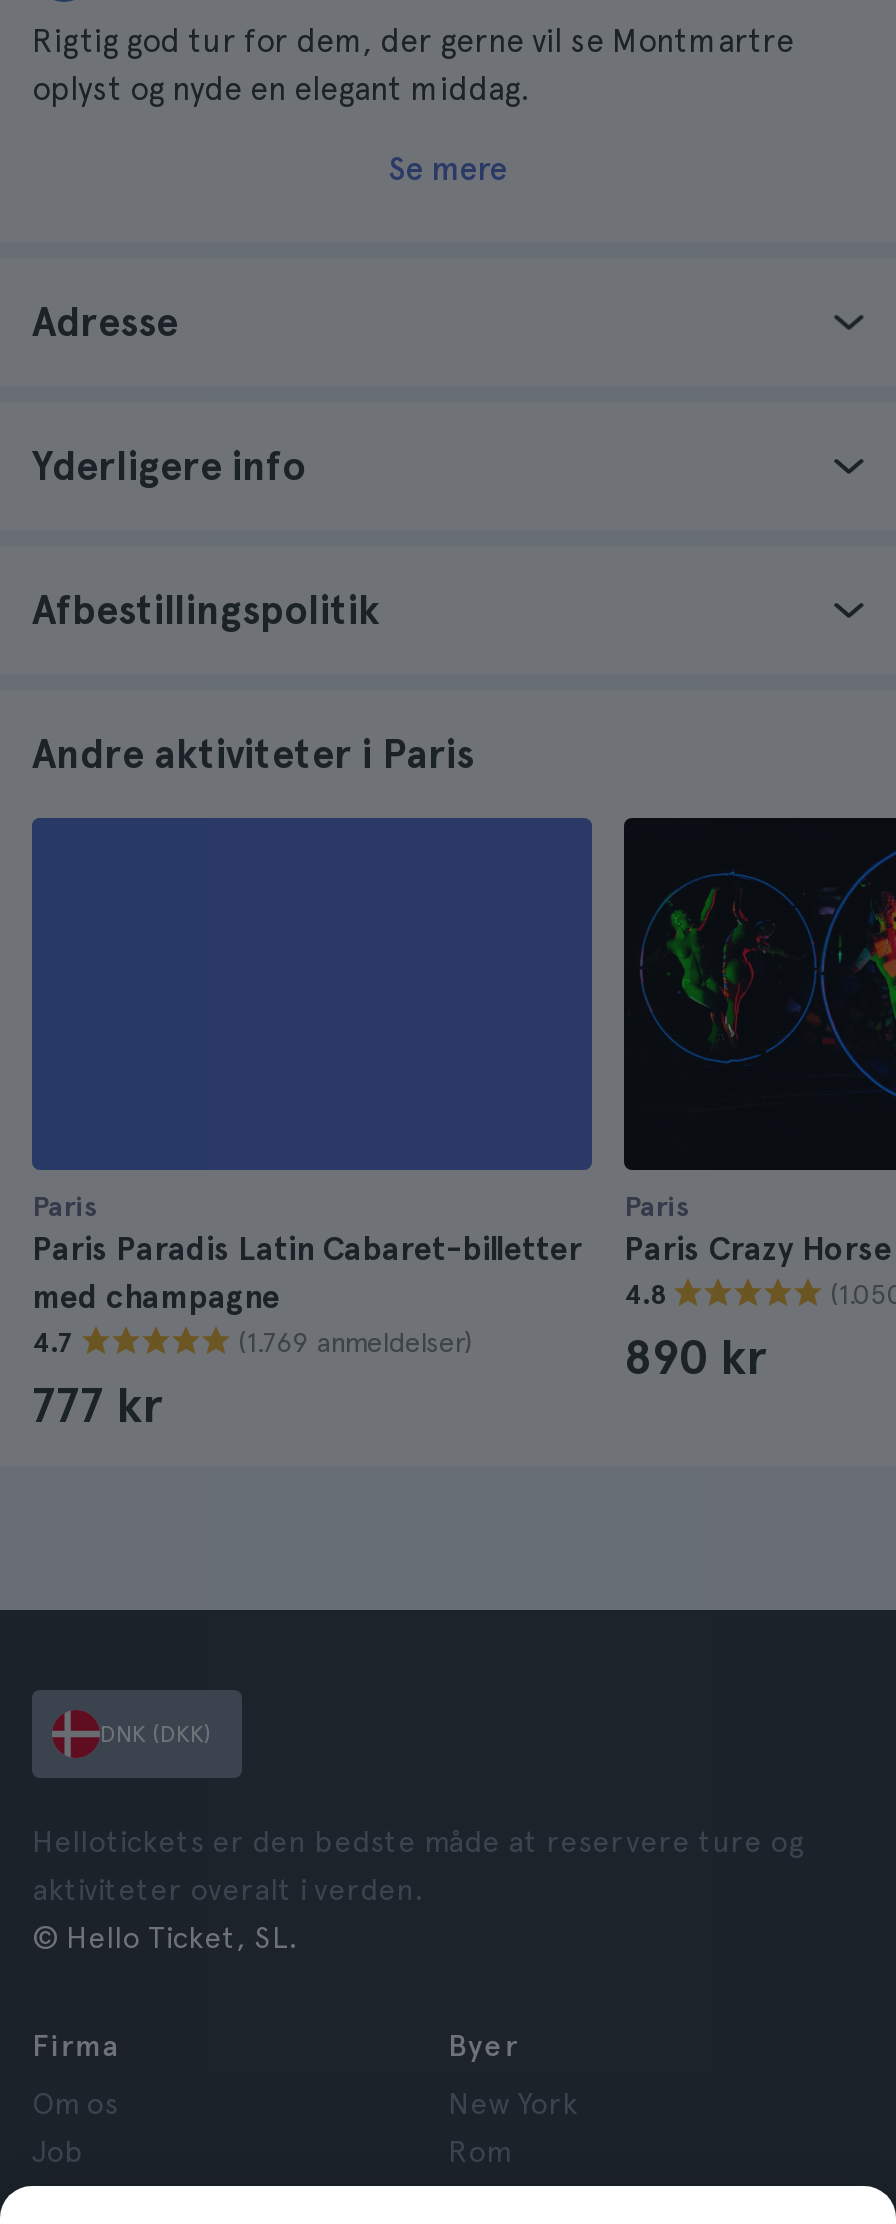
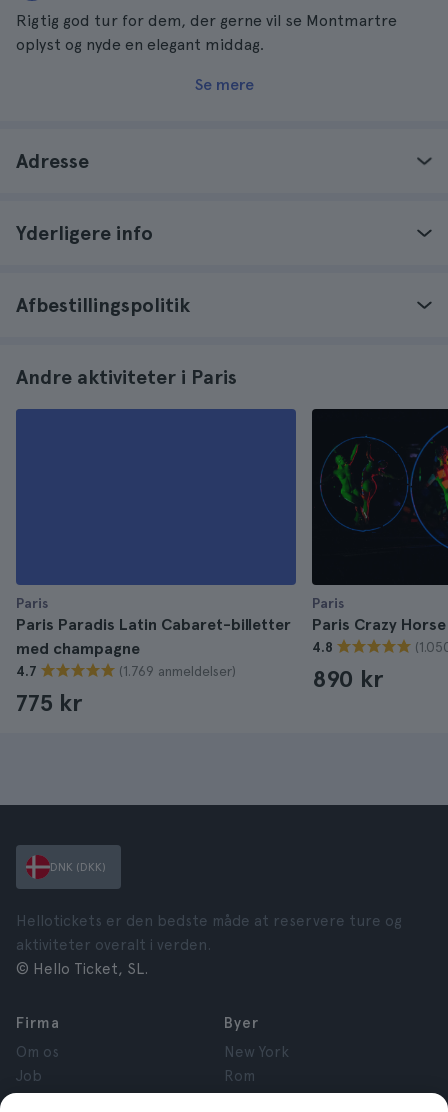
[32,1376,162,1434] 777 kr -> [16,688,82,717] 775 kr

